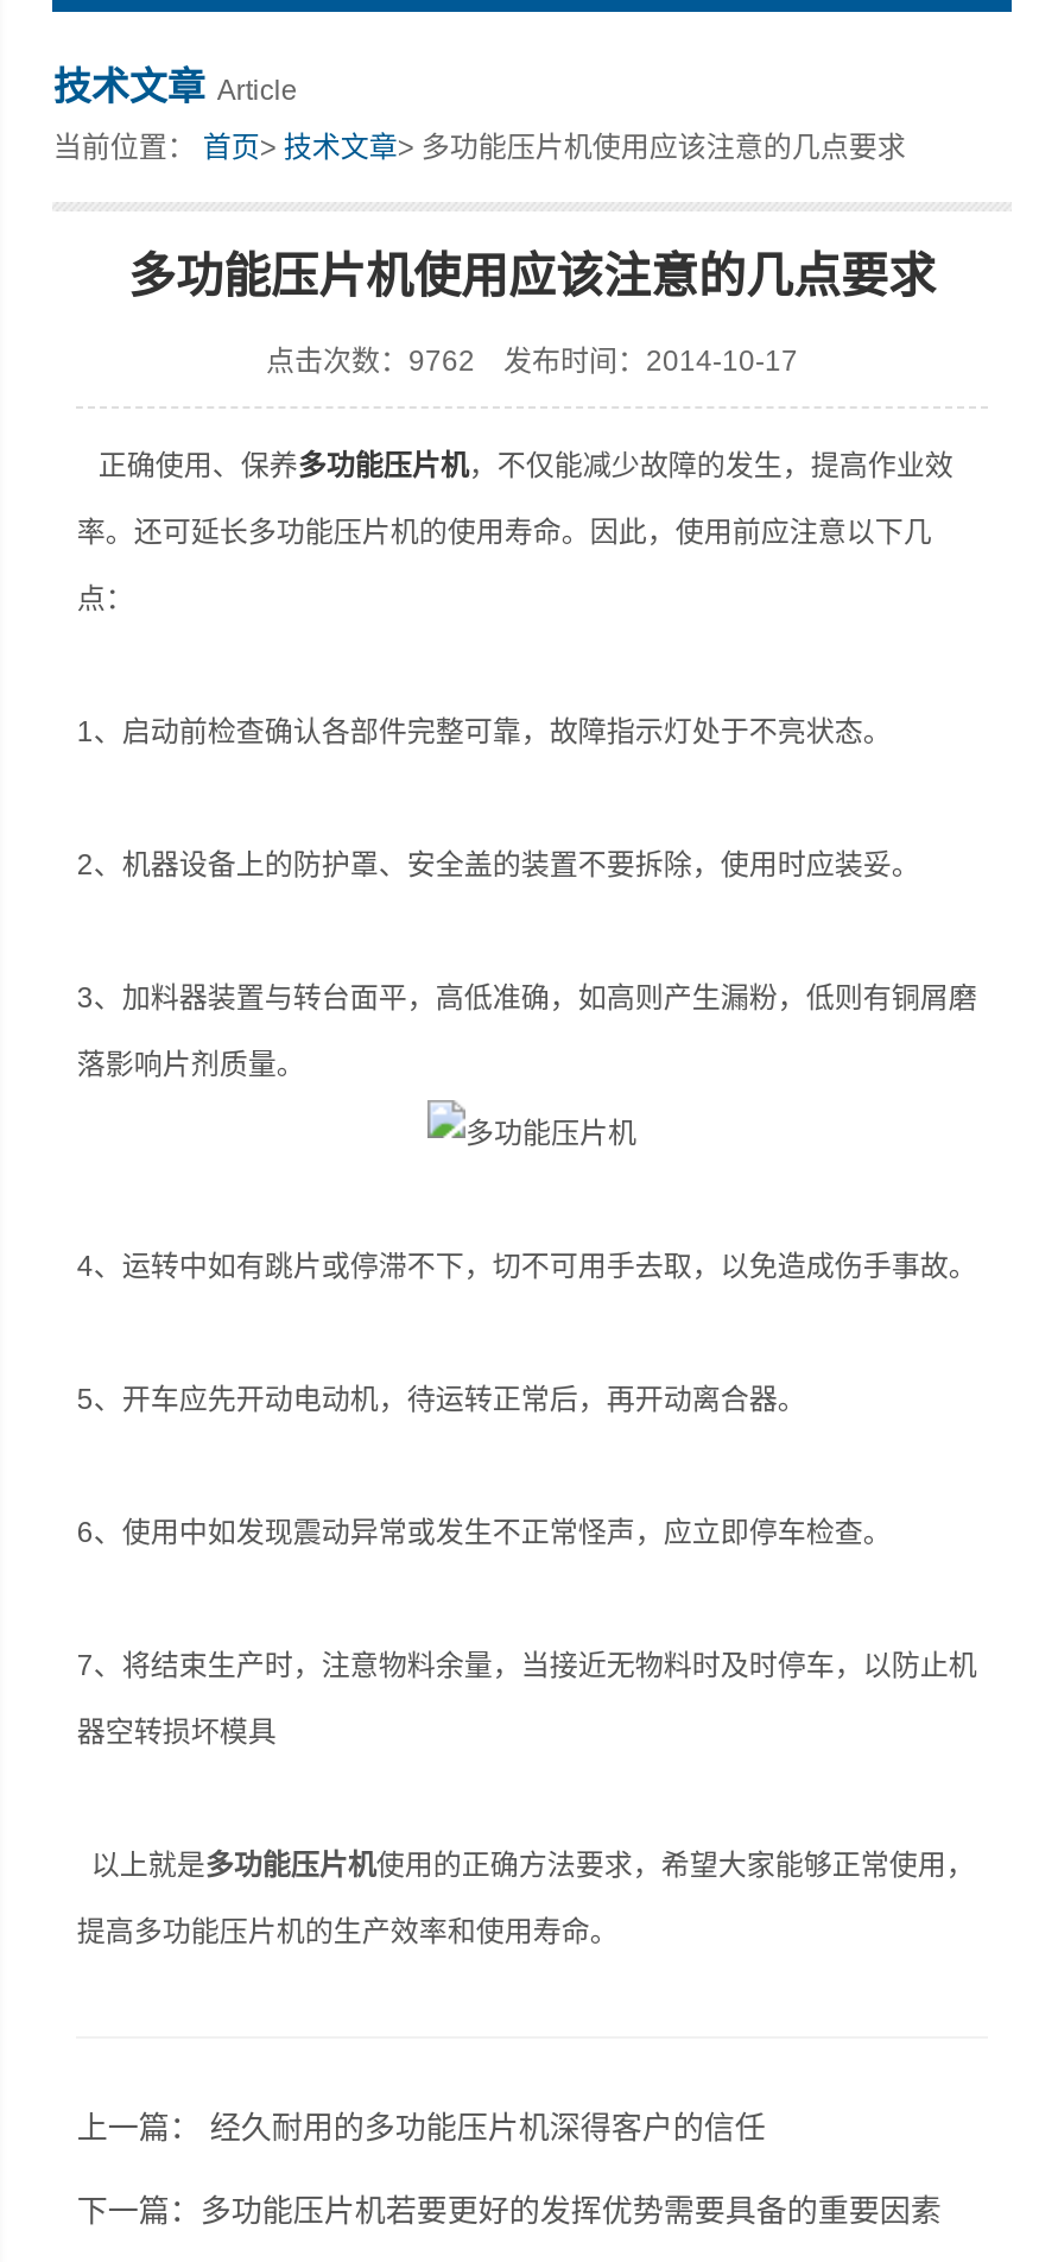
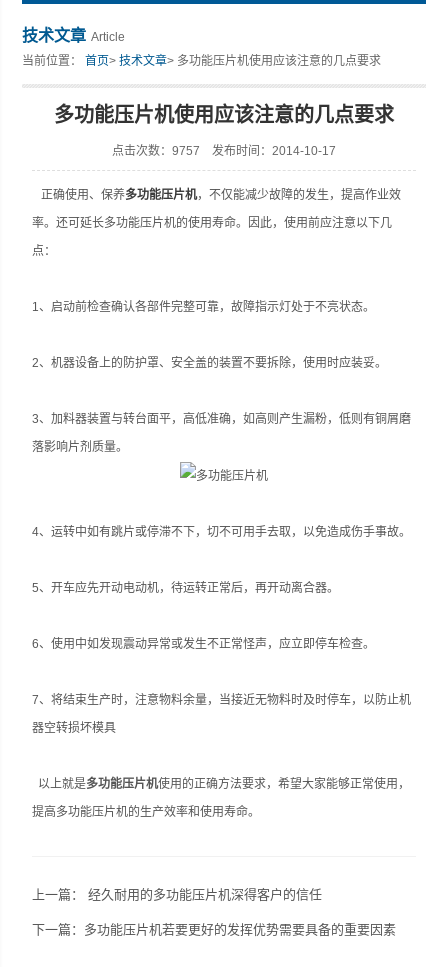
[266,345,798,378] 点击次数：9762 发布时间：2014-10-17 -> [112,144,336,158] 点击次数：9757 发布时间：2014-10-17

